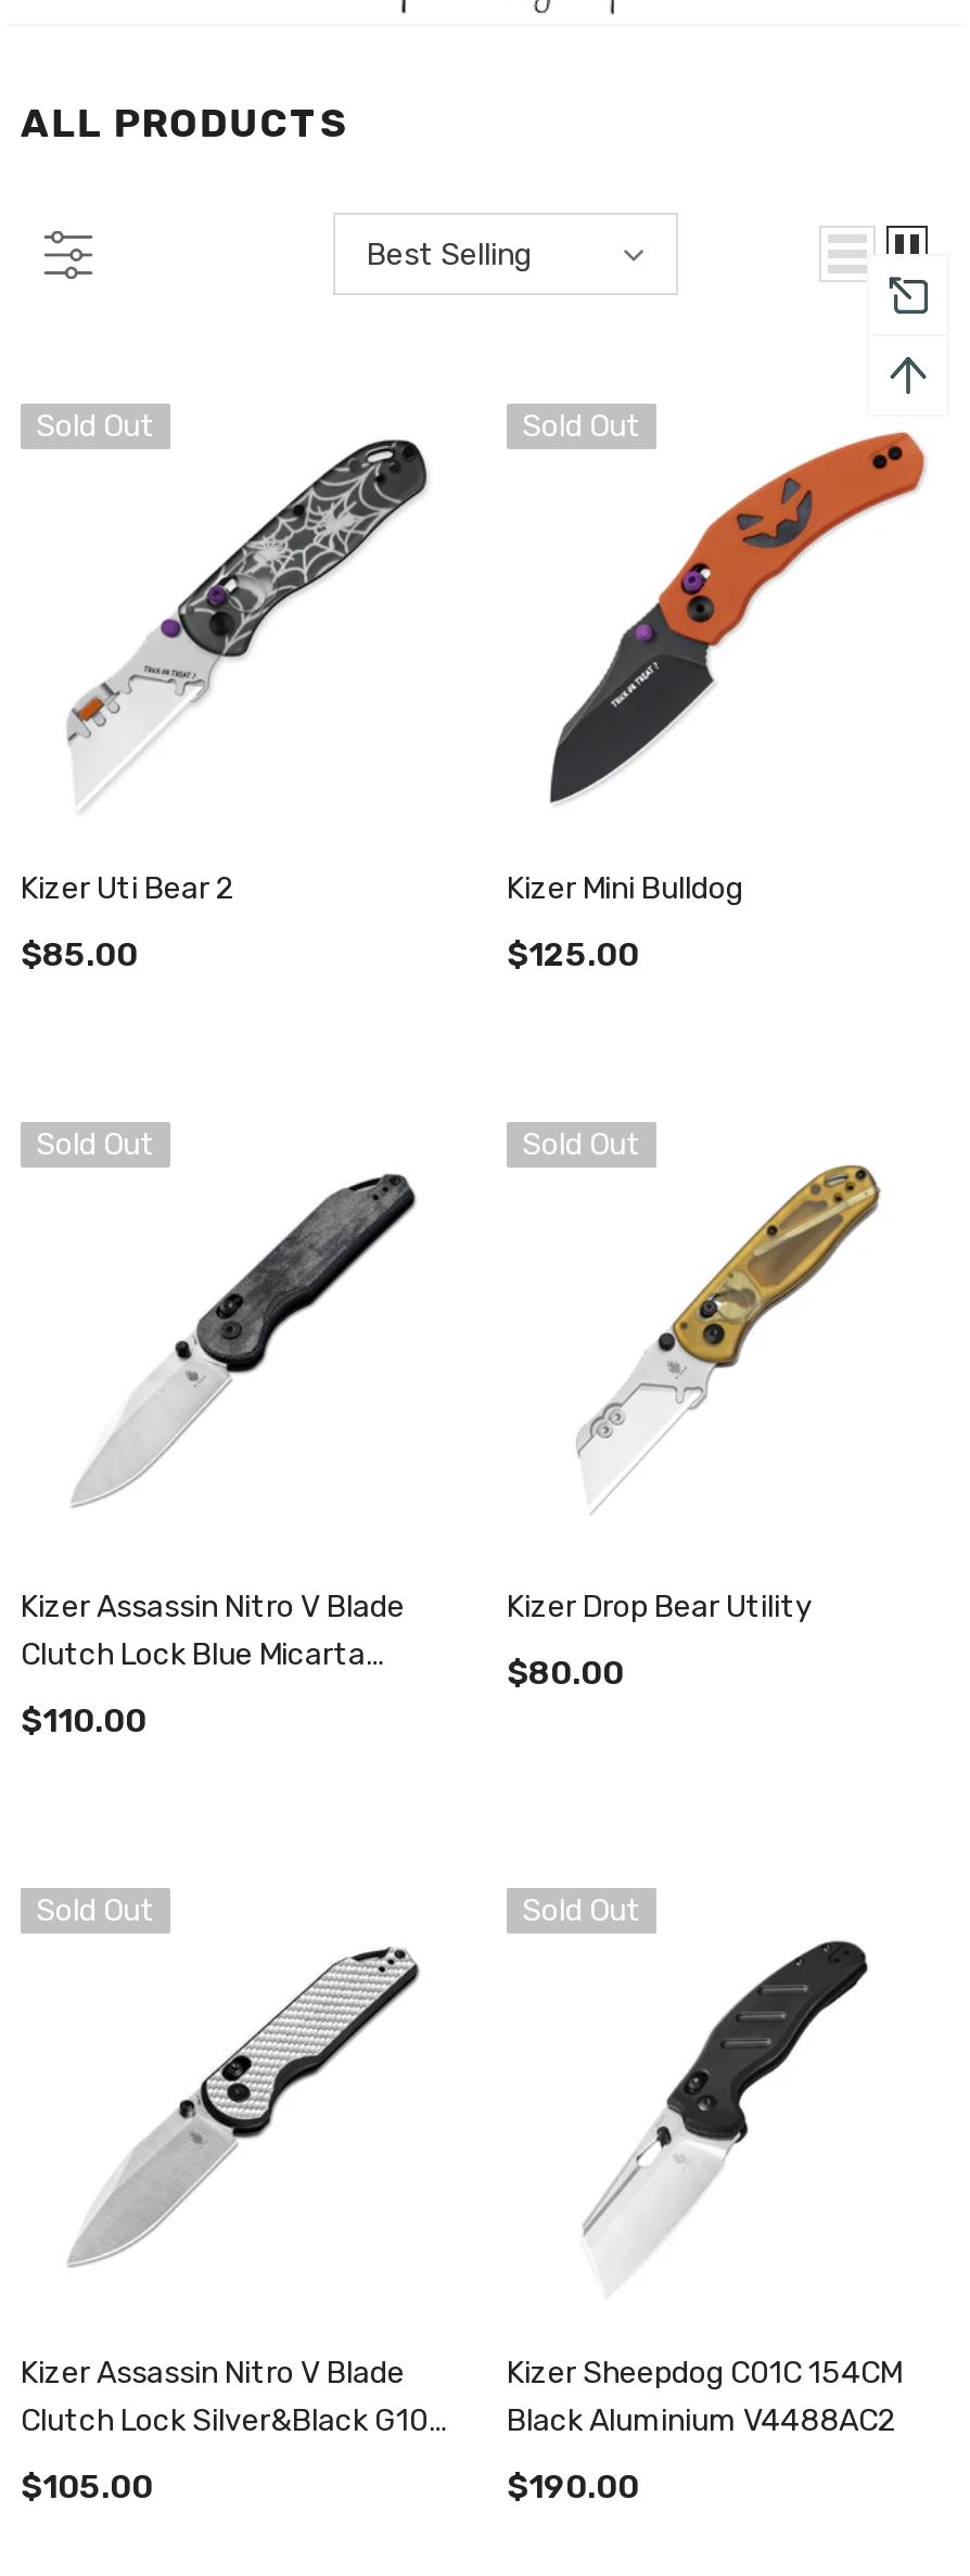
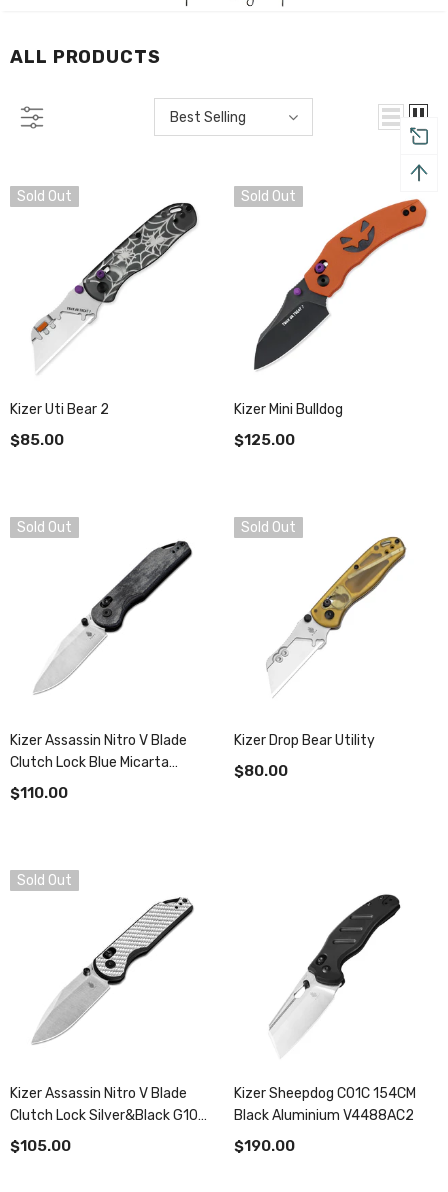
[522,1892,641,1929] Sold Out -> none

